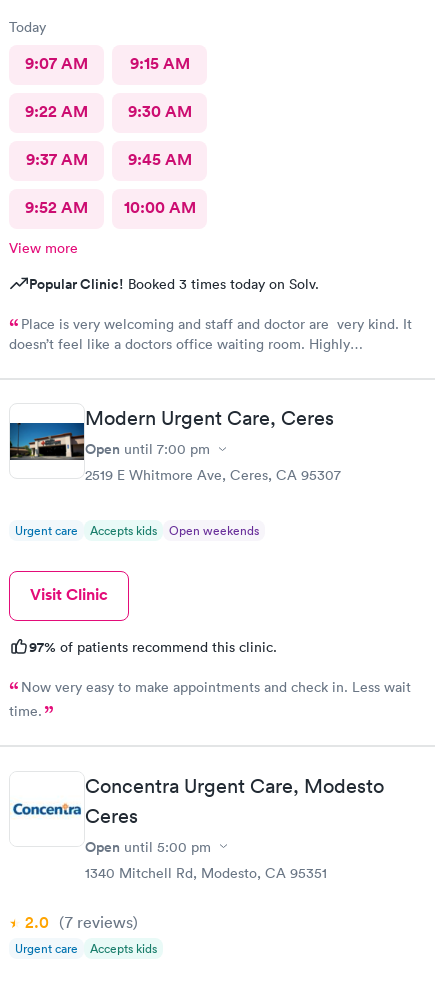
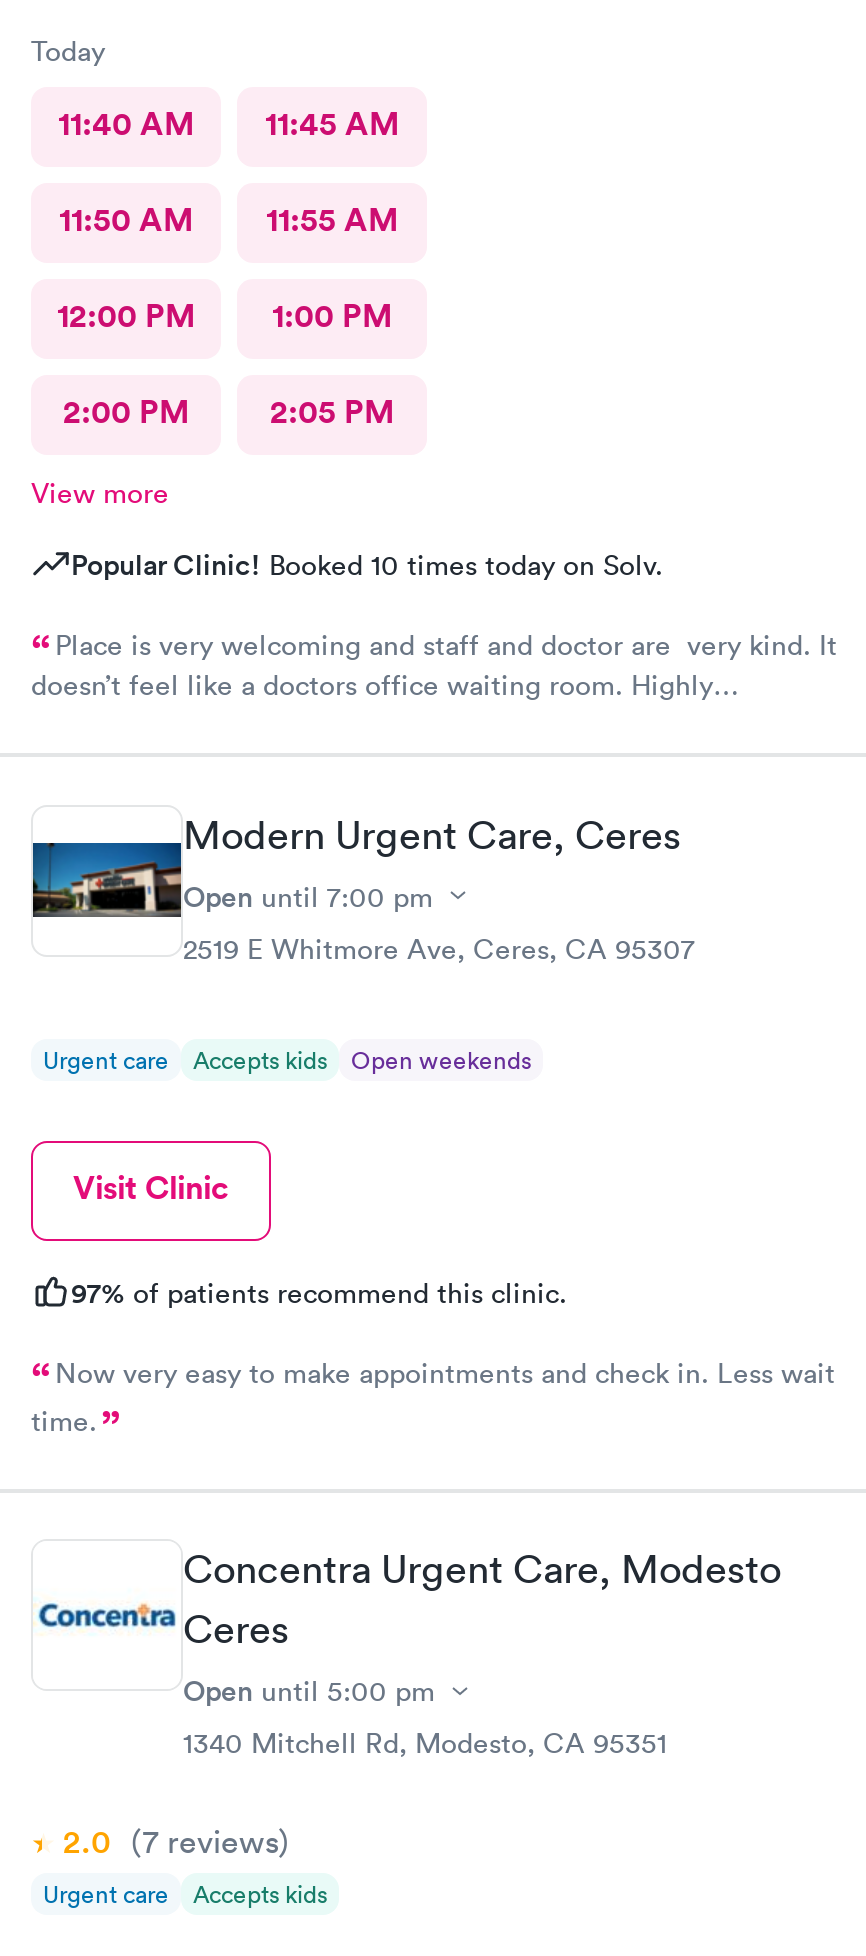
[25,53,189,74] 9:07 AM | 9:15 AM -> [58,103,399,145] 11:40 AM | 11:45 AM
[25,101,191,122] 9:22 AM | 9:30 AM -> [59,199,398,241] 11:50 AM | 11:55 AM
[25,149,191,170] 9:37 AM | 9:45 AM -> [57,295,392,337] 12:00 PM | 1:00 PM
[25,197,195,218] 9:52 AM | 10:00 AM -> [63,391,394,433] 2:00 PM | 2:05 PM
[29,274,319,294] Popular Clinic! Booked 3 times today on Solv. -> [71,545,663,585] Popular Clinic! Booked 10 times today on Solv.

